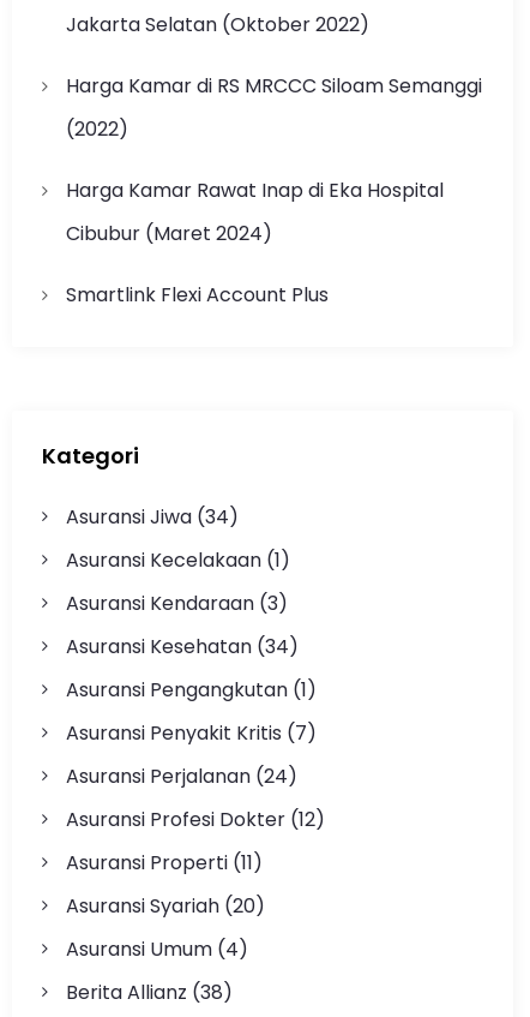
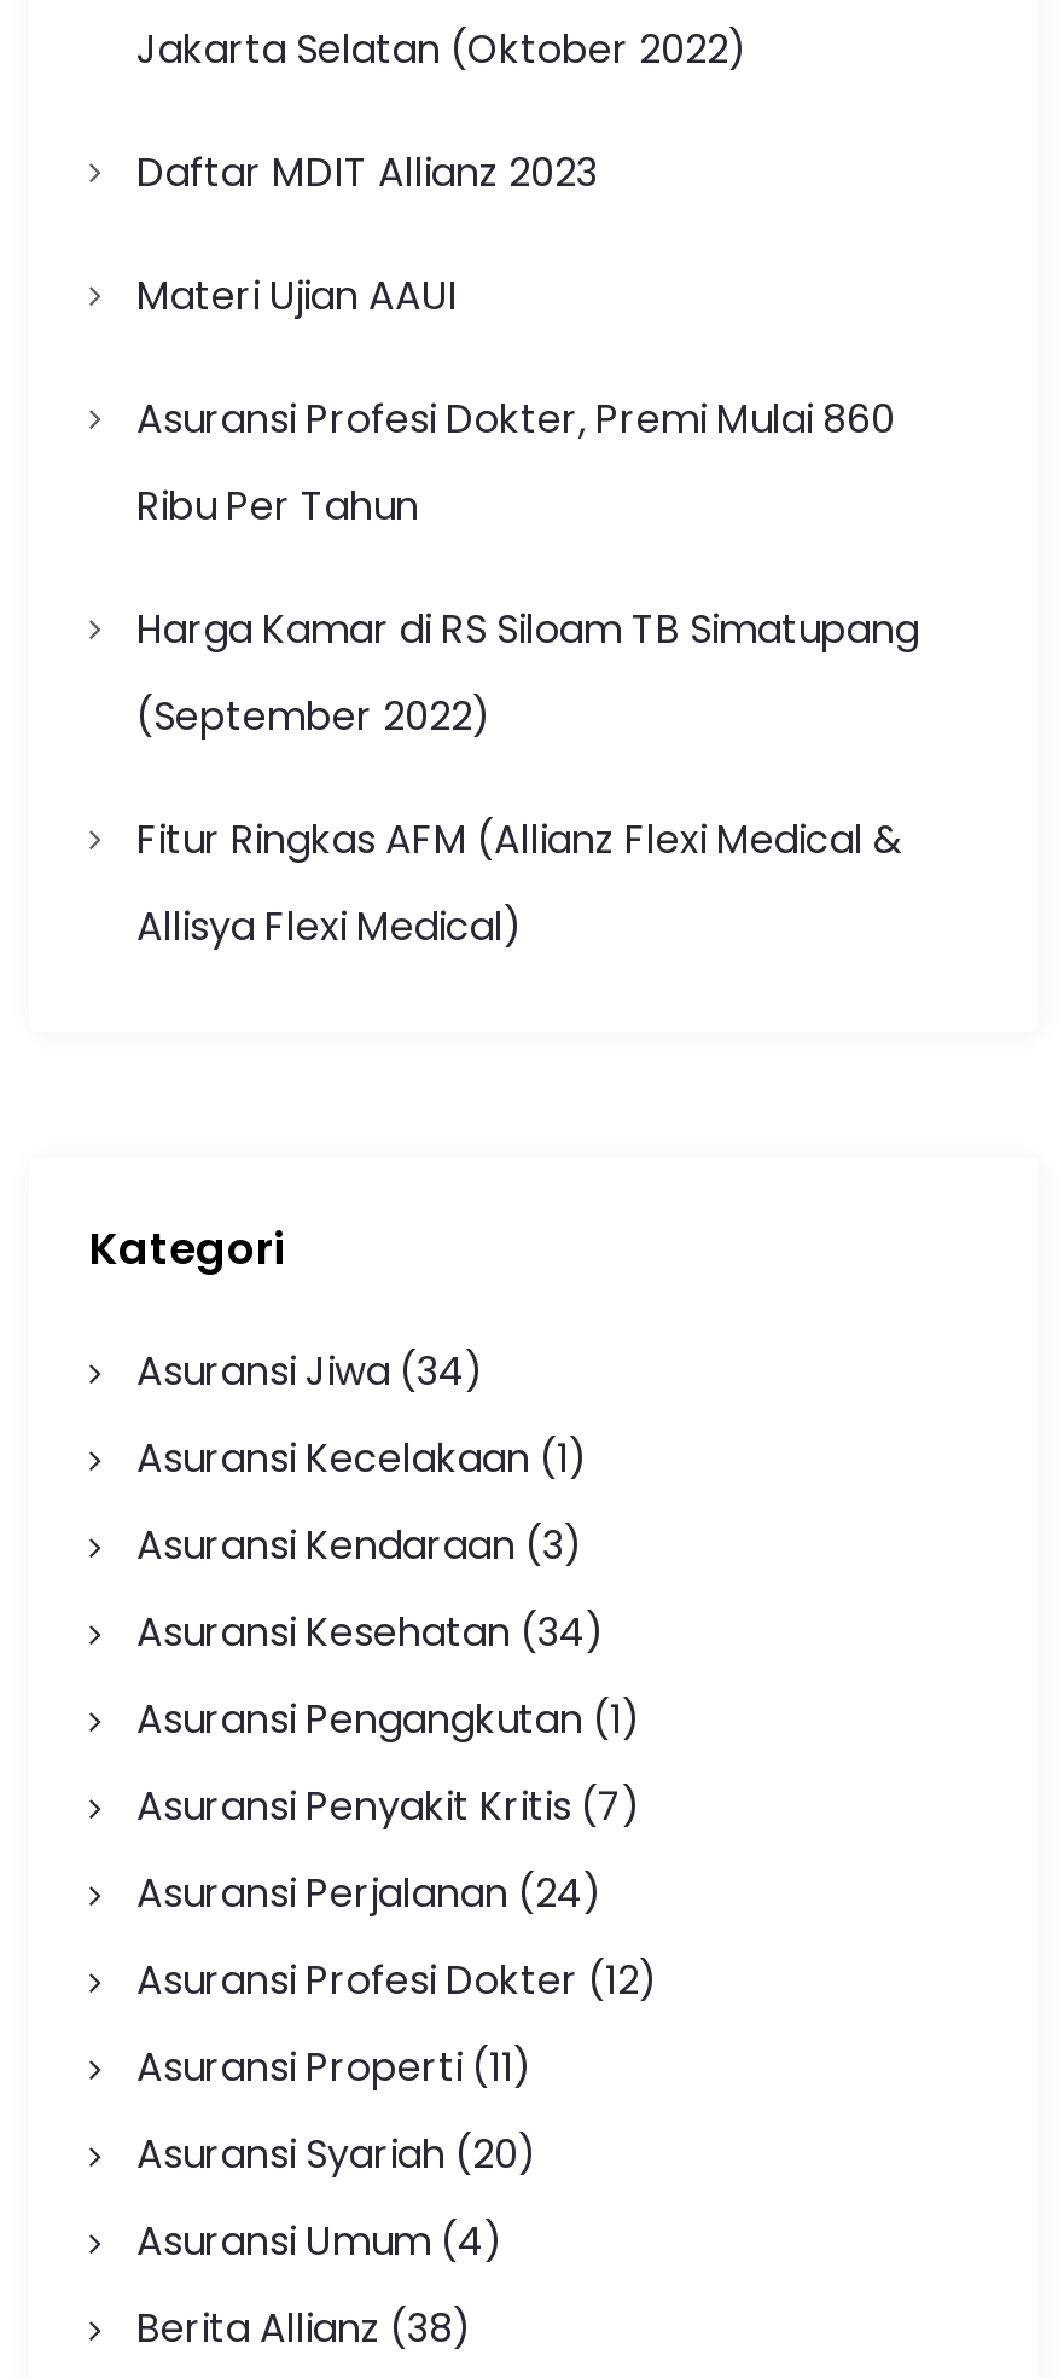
[65,72,481,309] Harga Kamar di RS MRCCC Siloam Semanggi | (2022) | Harga Kamar Rawat Inap di Eka Hospital | Cibubur (Maret 2024) | Smartlink Flexi Account Plus -> [136,144,919,953] Daftar MDIT Allianz 2023 | Materi Ujian AAUI | Asuransi Profesi Dokter, Premi Mulai 860 | Ribu Per Tahun | Harga Kamar di RS Siloam TB Simatupang | (September 2022) | Fitur Ringkas AFM (Allianz Flexi Medical & | Allisya Flexi Medical)

